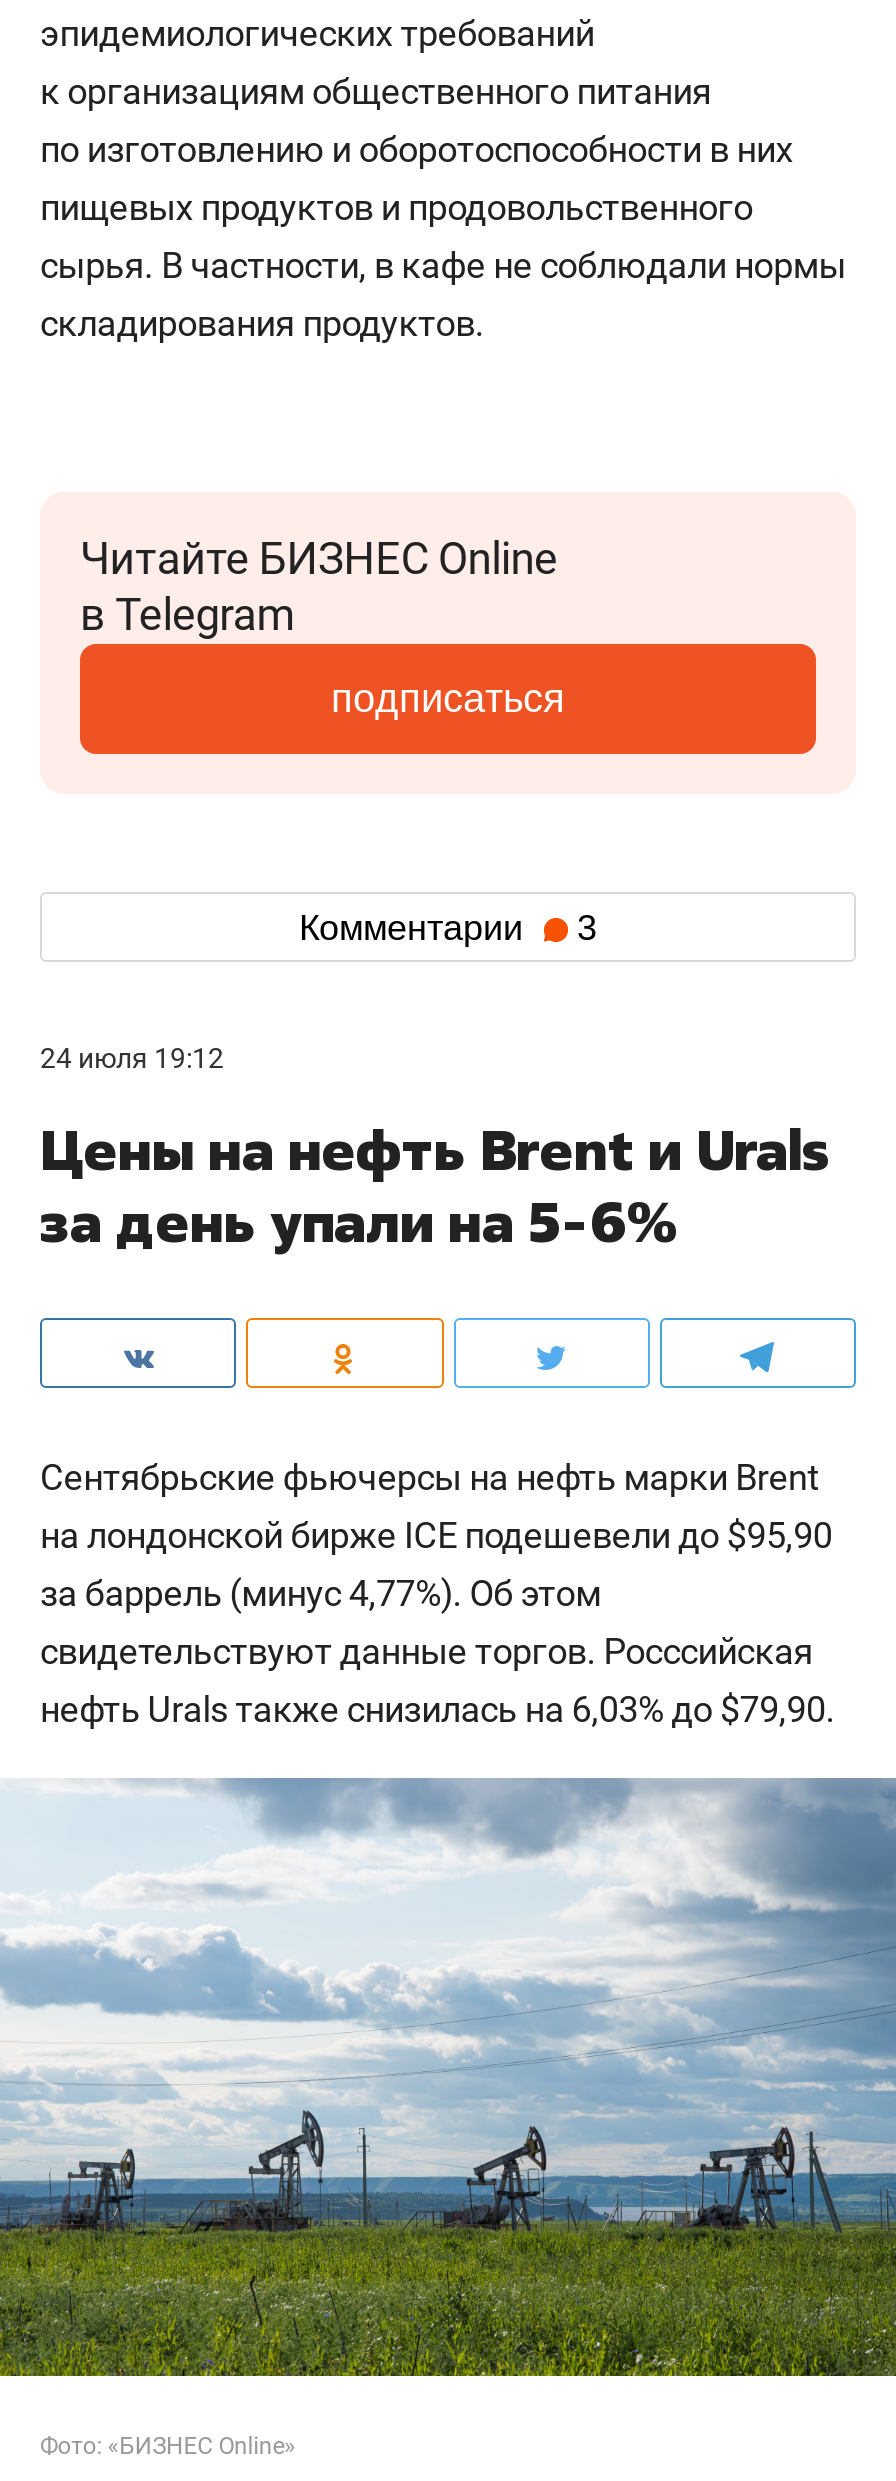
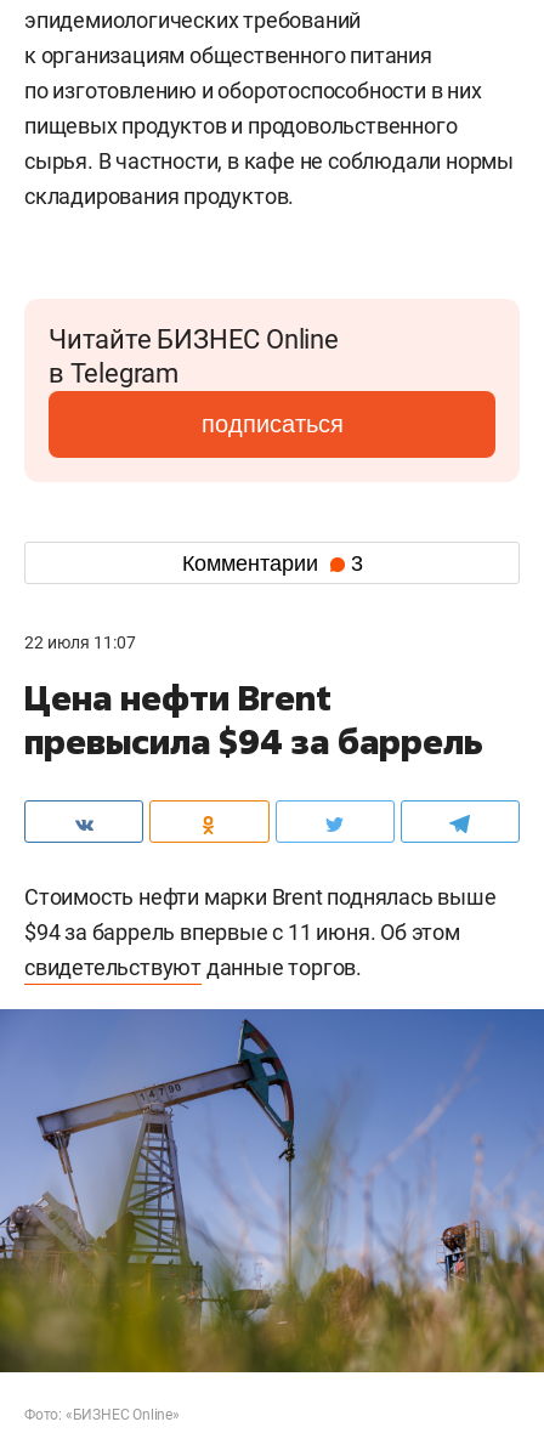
[40,1042,224,1074] 24 июля 19:12 -> [24,633,136,652] 22 июля 11:07
[40,1112,830,1258] Цены на нефть Brent и Urals | за день упали на 5-6% -> [24,675,483,764] Цена нефти Brent | превысила $94 за баррель
[40,1456,835,1730] Сентябрьские фьючерсы на нефть марки Brent | на лондонской бирже ICE подешевели до $95,90 | за баррель (минус 4,77%). Об этом | свидетельствуют данные торгов. Росссийская | нефть Urals также снизилась на 6,03% до $79,90. -> [24,884,496,980] Стоимость нефти марки Brent поднялась выше | $94 за баррель впервые с 11 июня. Об этом | свидетельствуют данные торгов.
[6,1778,890,2378] [image] -> [4,1008,540,1373] [image]

